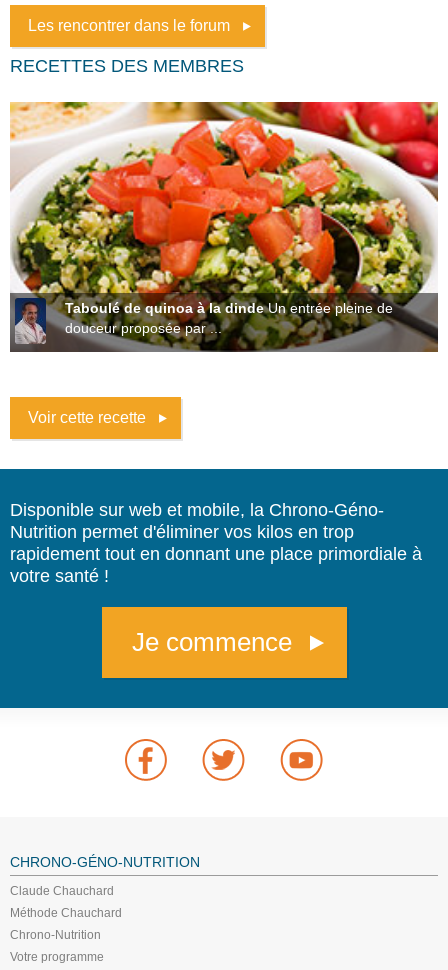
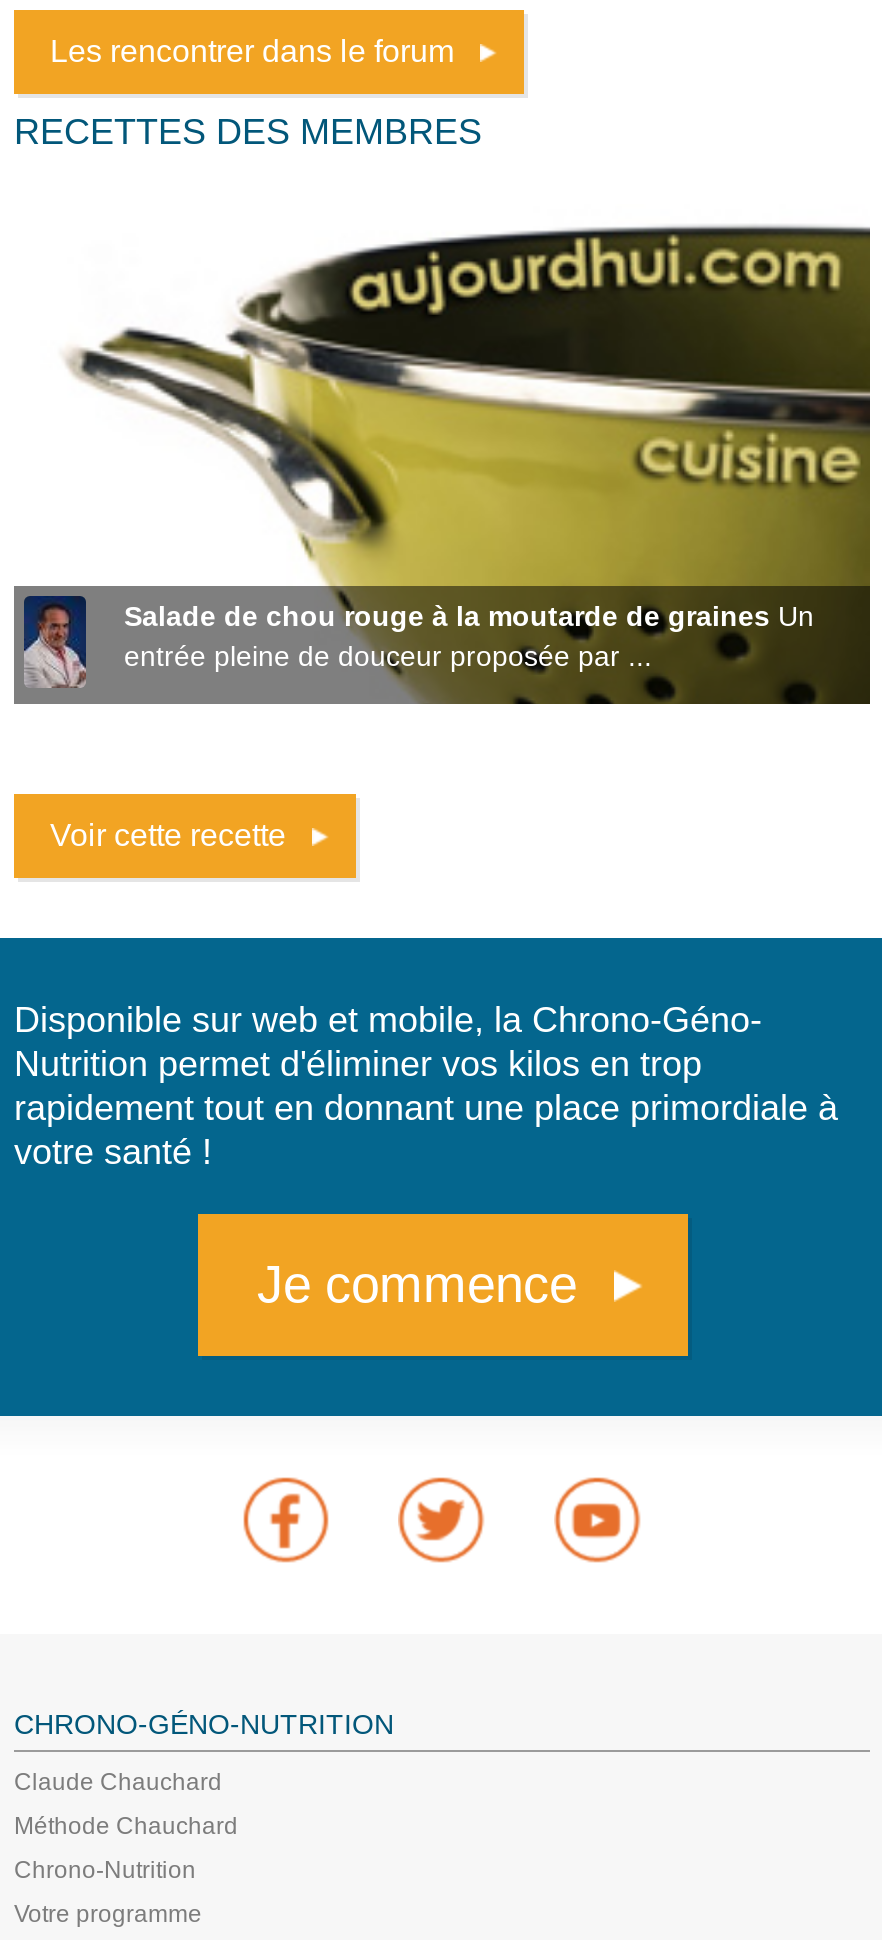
[9,101,439,352] [image] | Taboulé de quinoa à la dinde Un entrée pleine de | douceur proposée par ... -> [14,204,872,706] [image] | Salade de chou rouge à la moutarde de graines Un | entrée pleine de douceur proposée par ...

